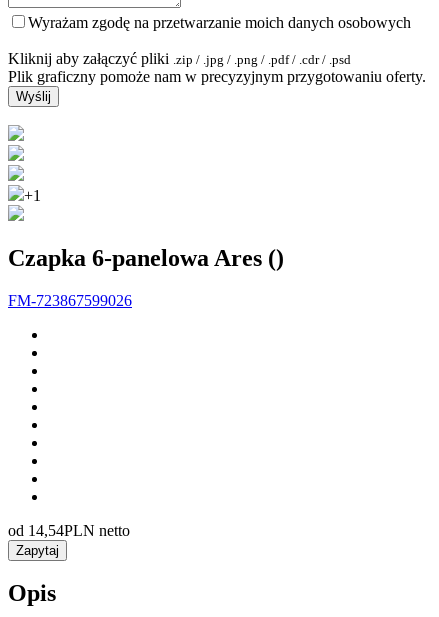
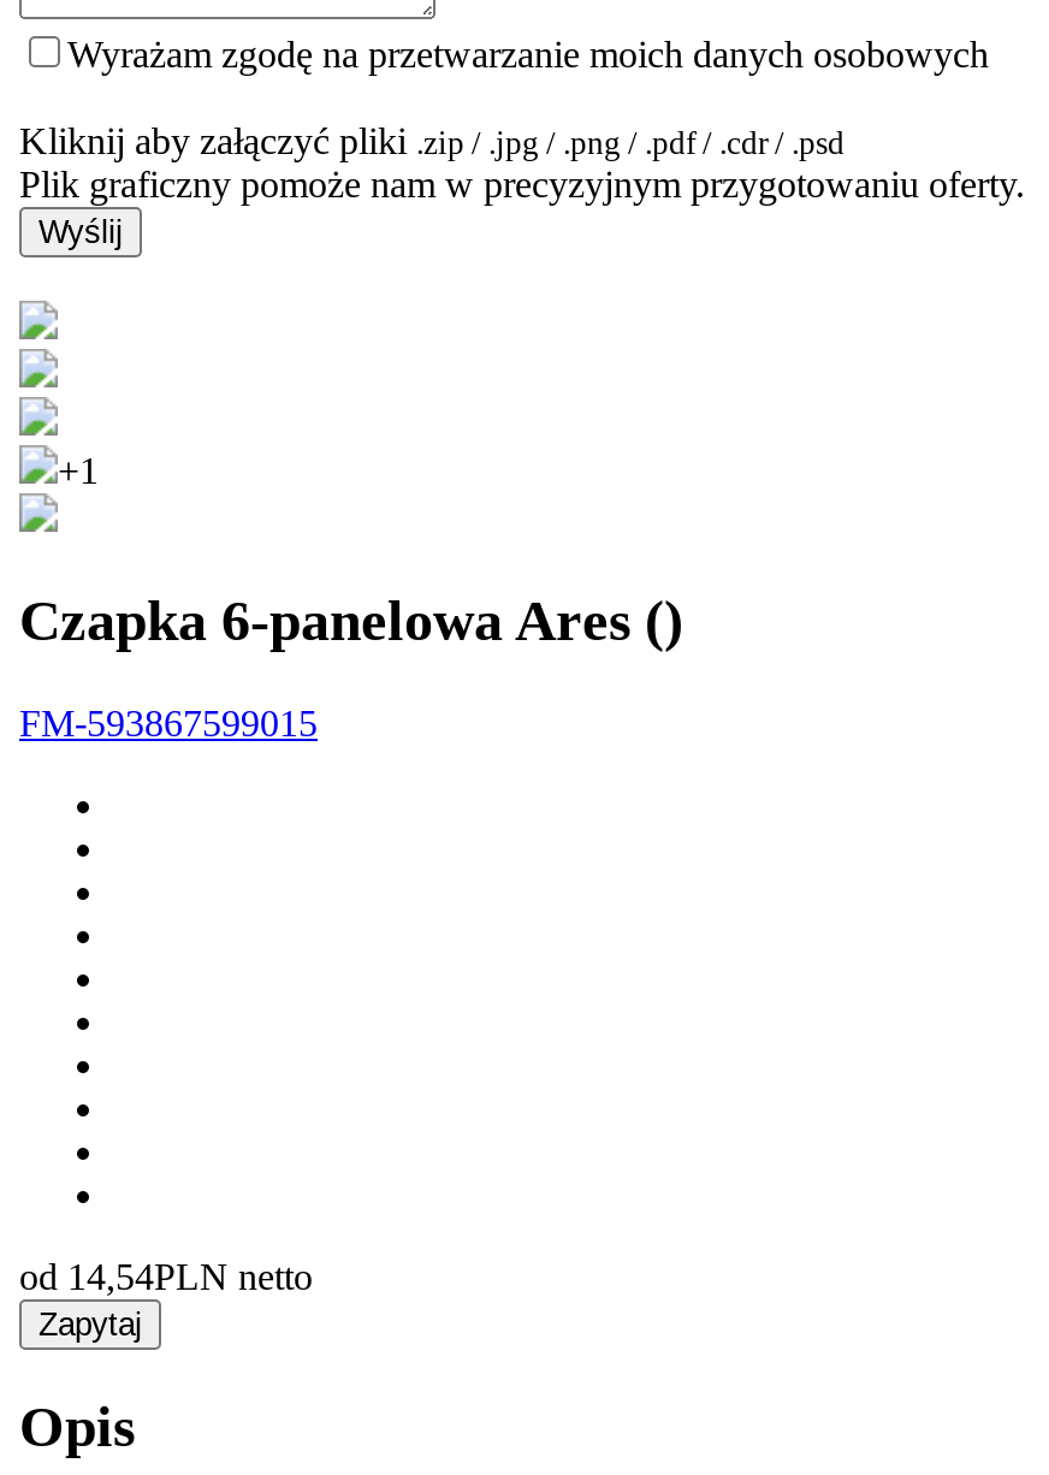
[8,291,132,308] FM-723867599026 -> [19,701,318,742] FM-593867599015

